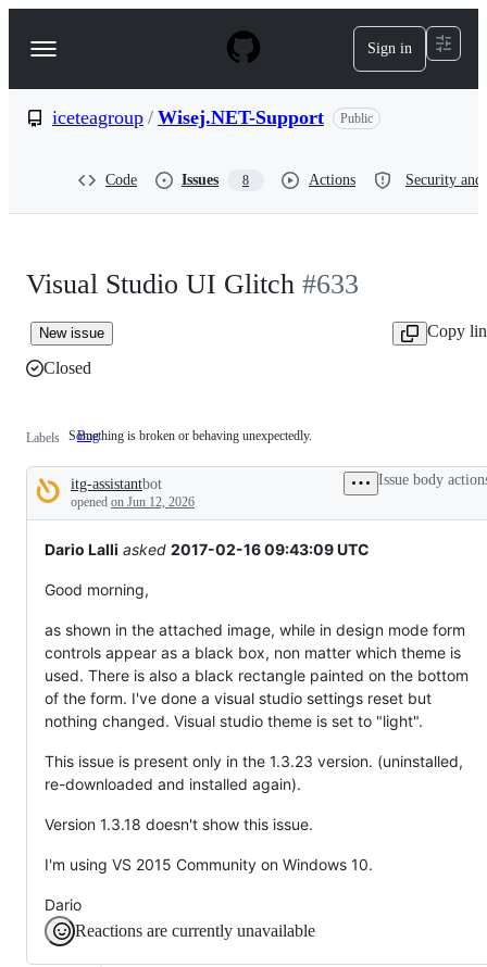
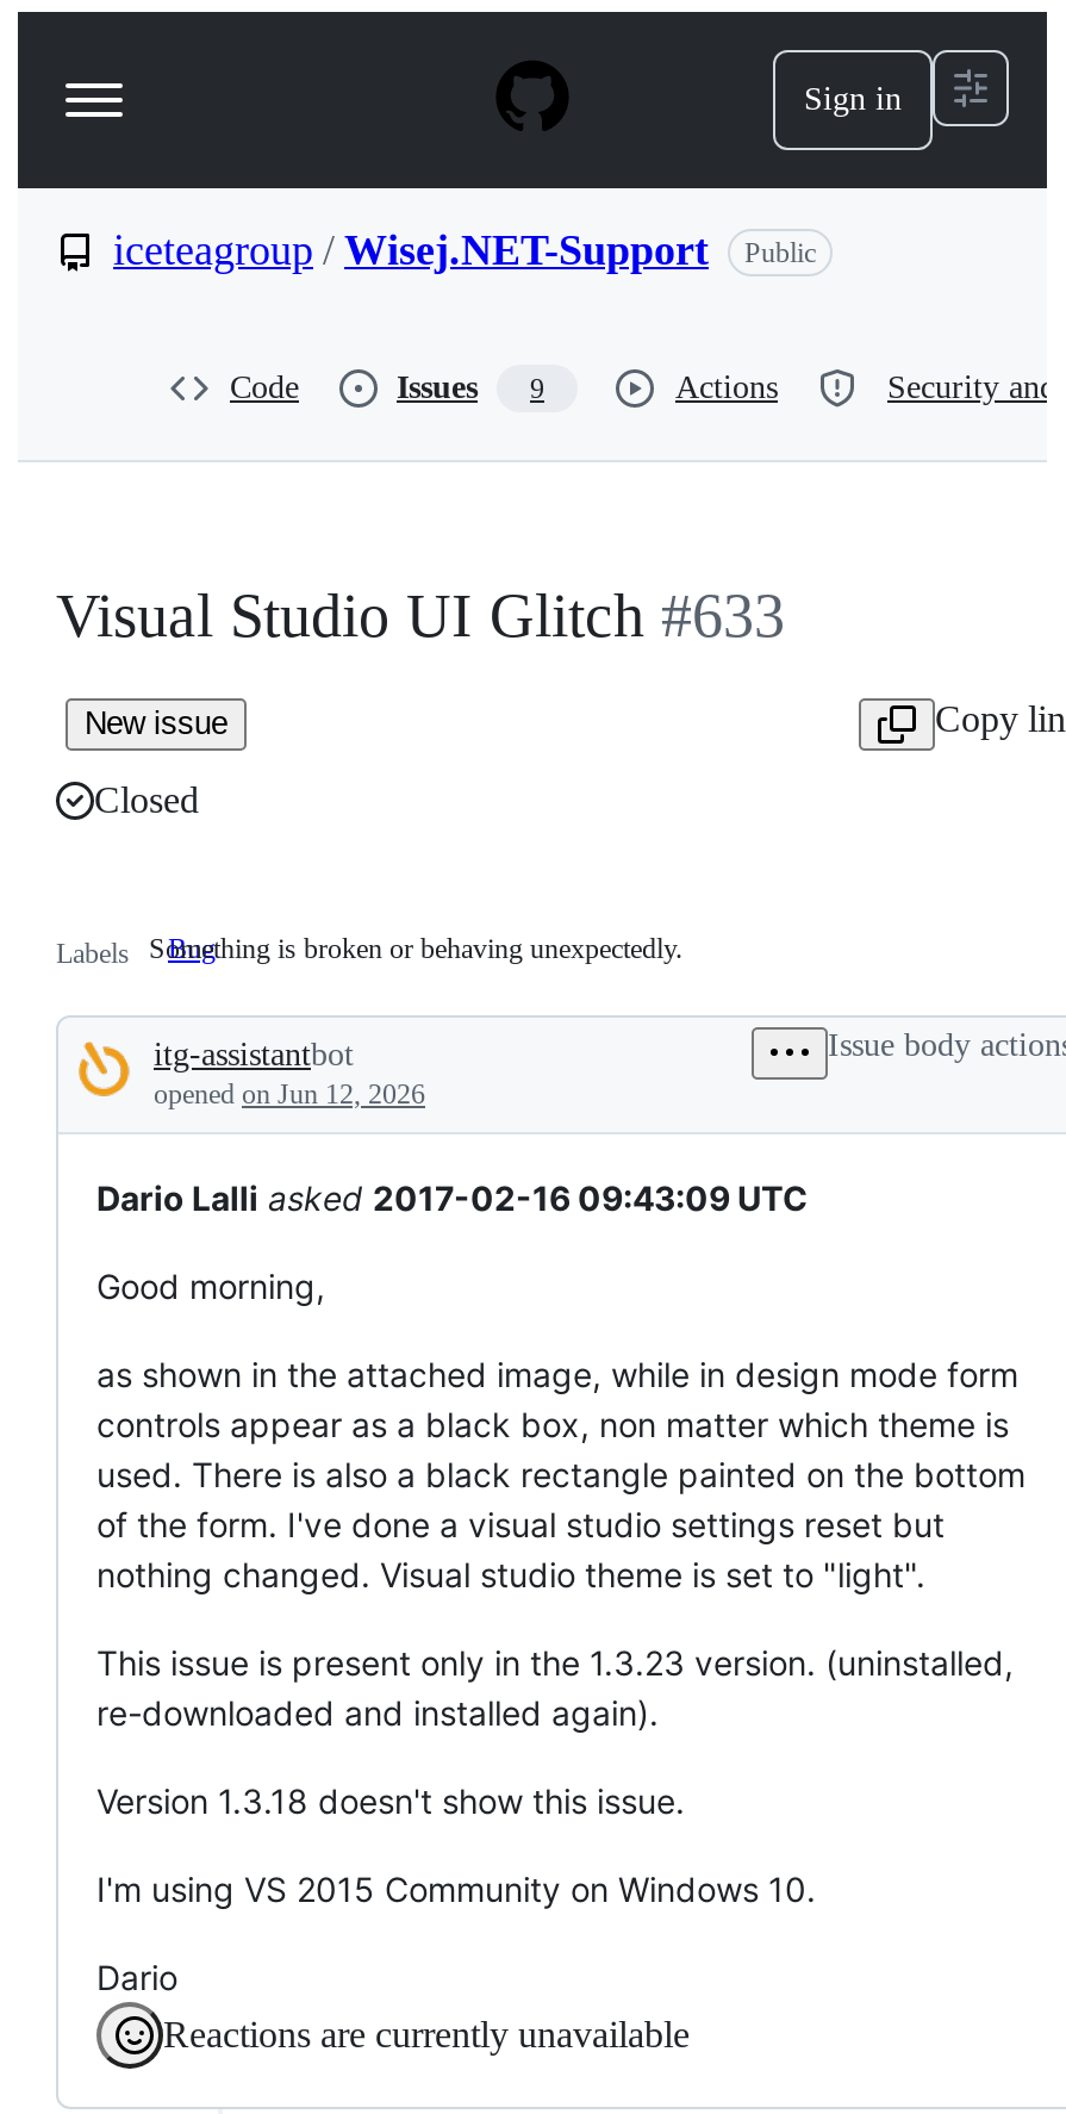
[182,172,249,188] Issues 8 -> [397,369,544,405] Issues 9

